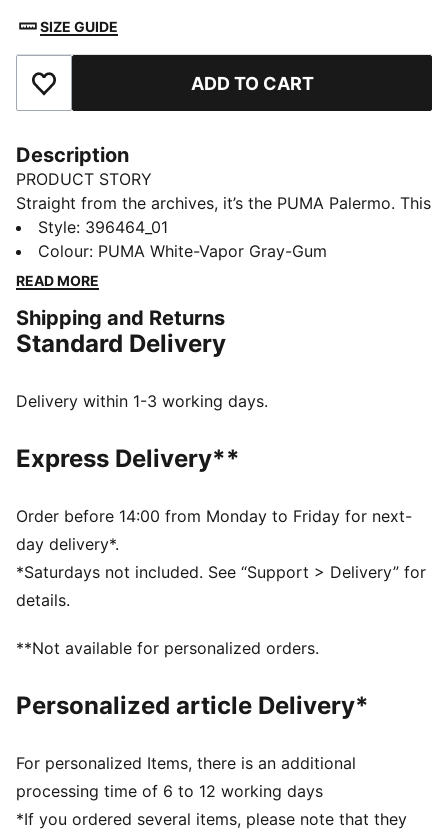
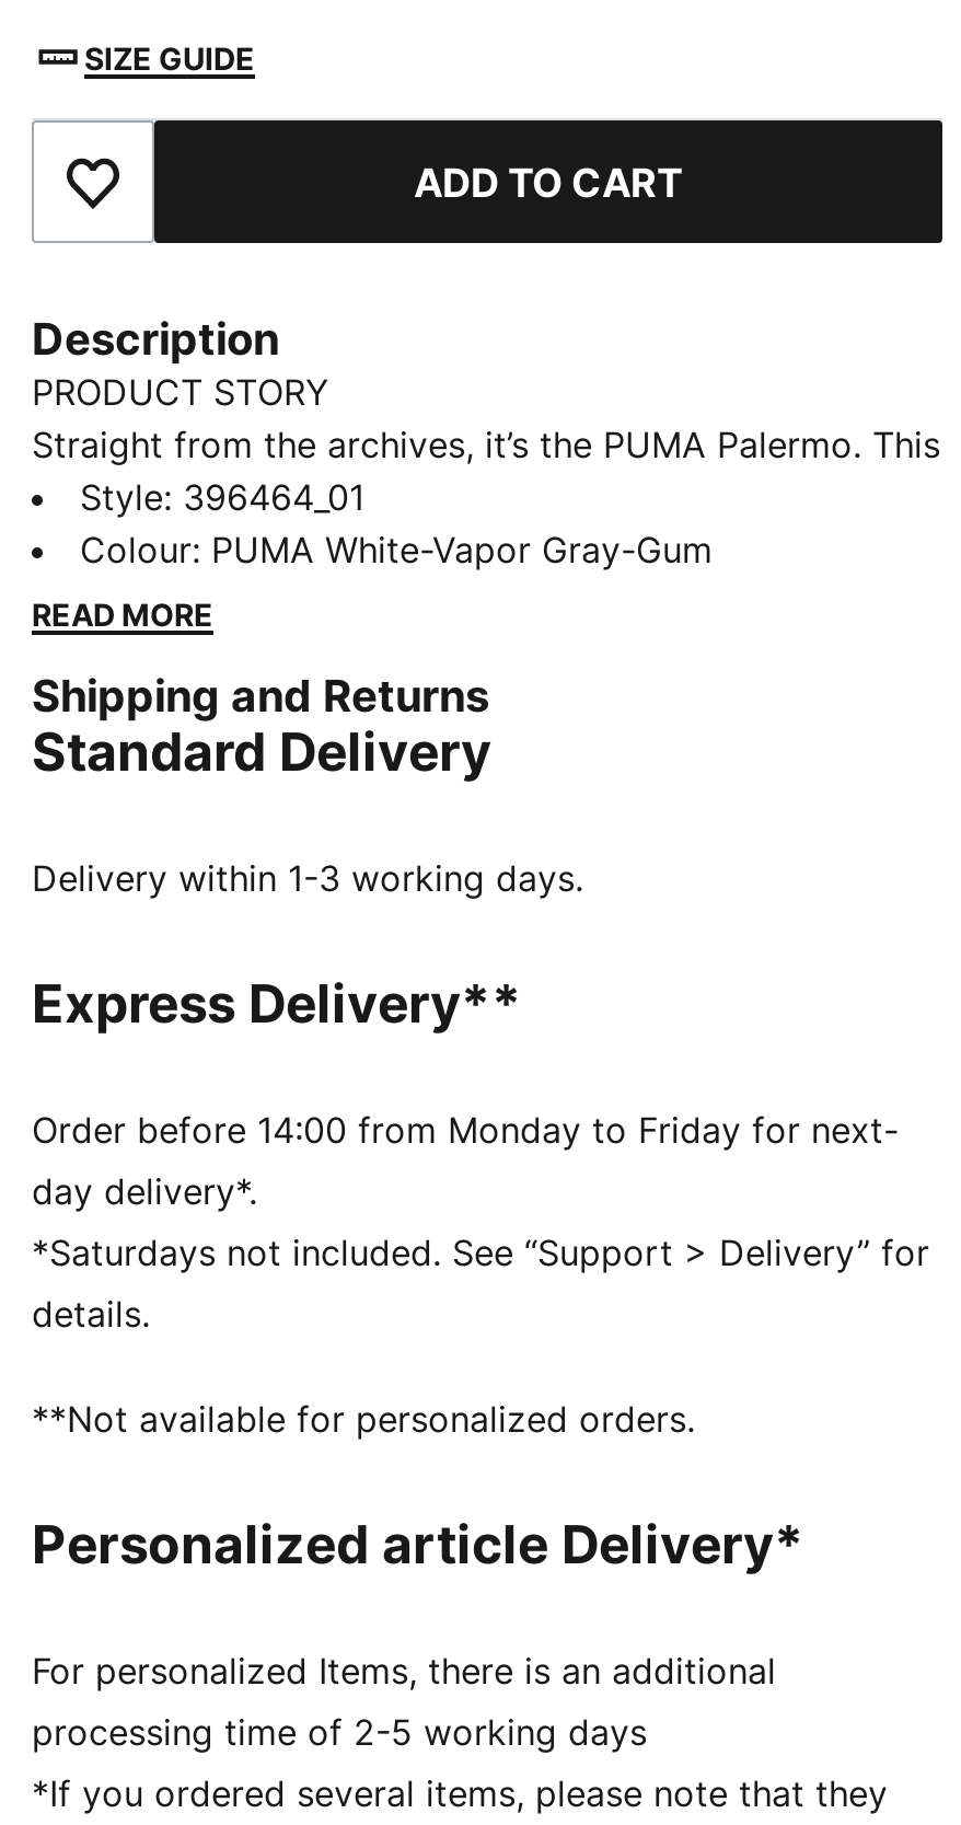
[16,781,323,801] processing time of 6 to 12 working days -> [32,1710,647,1754] processing time of 2-5 working days

